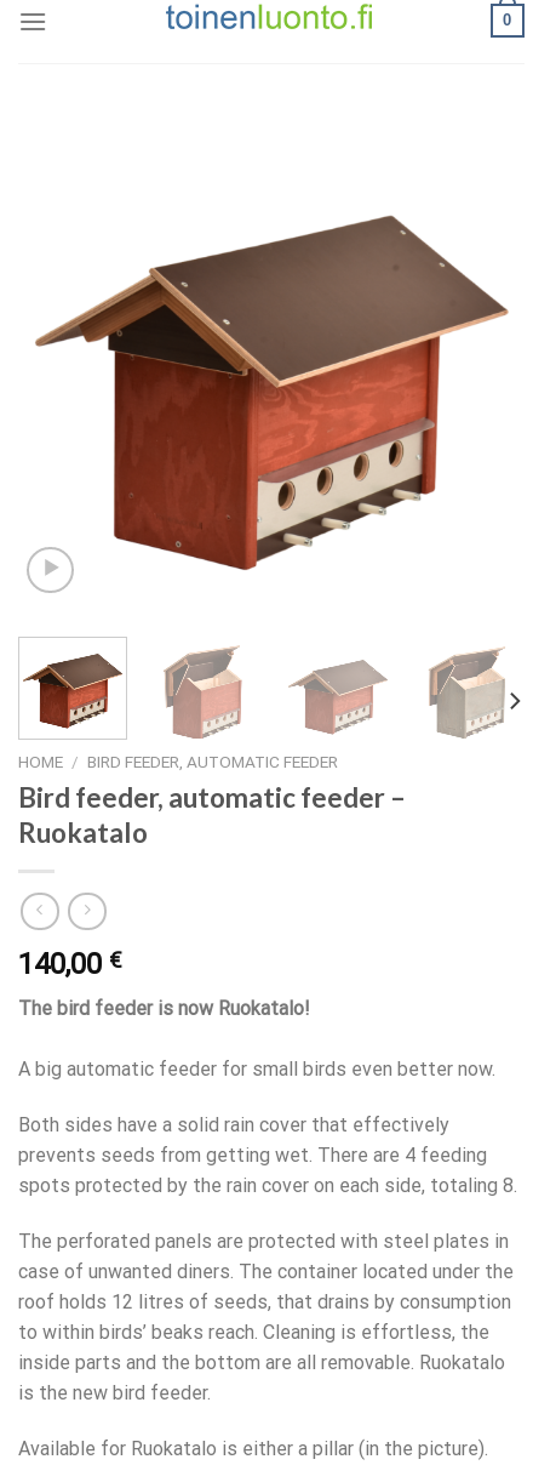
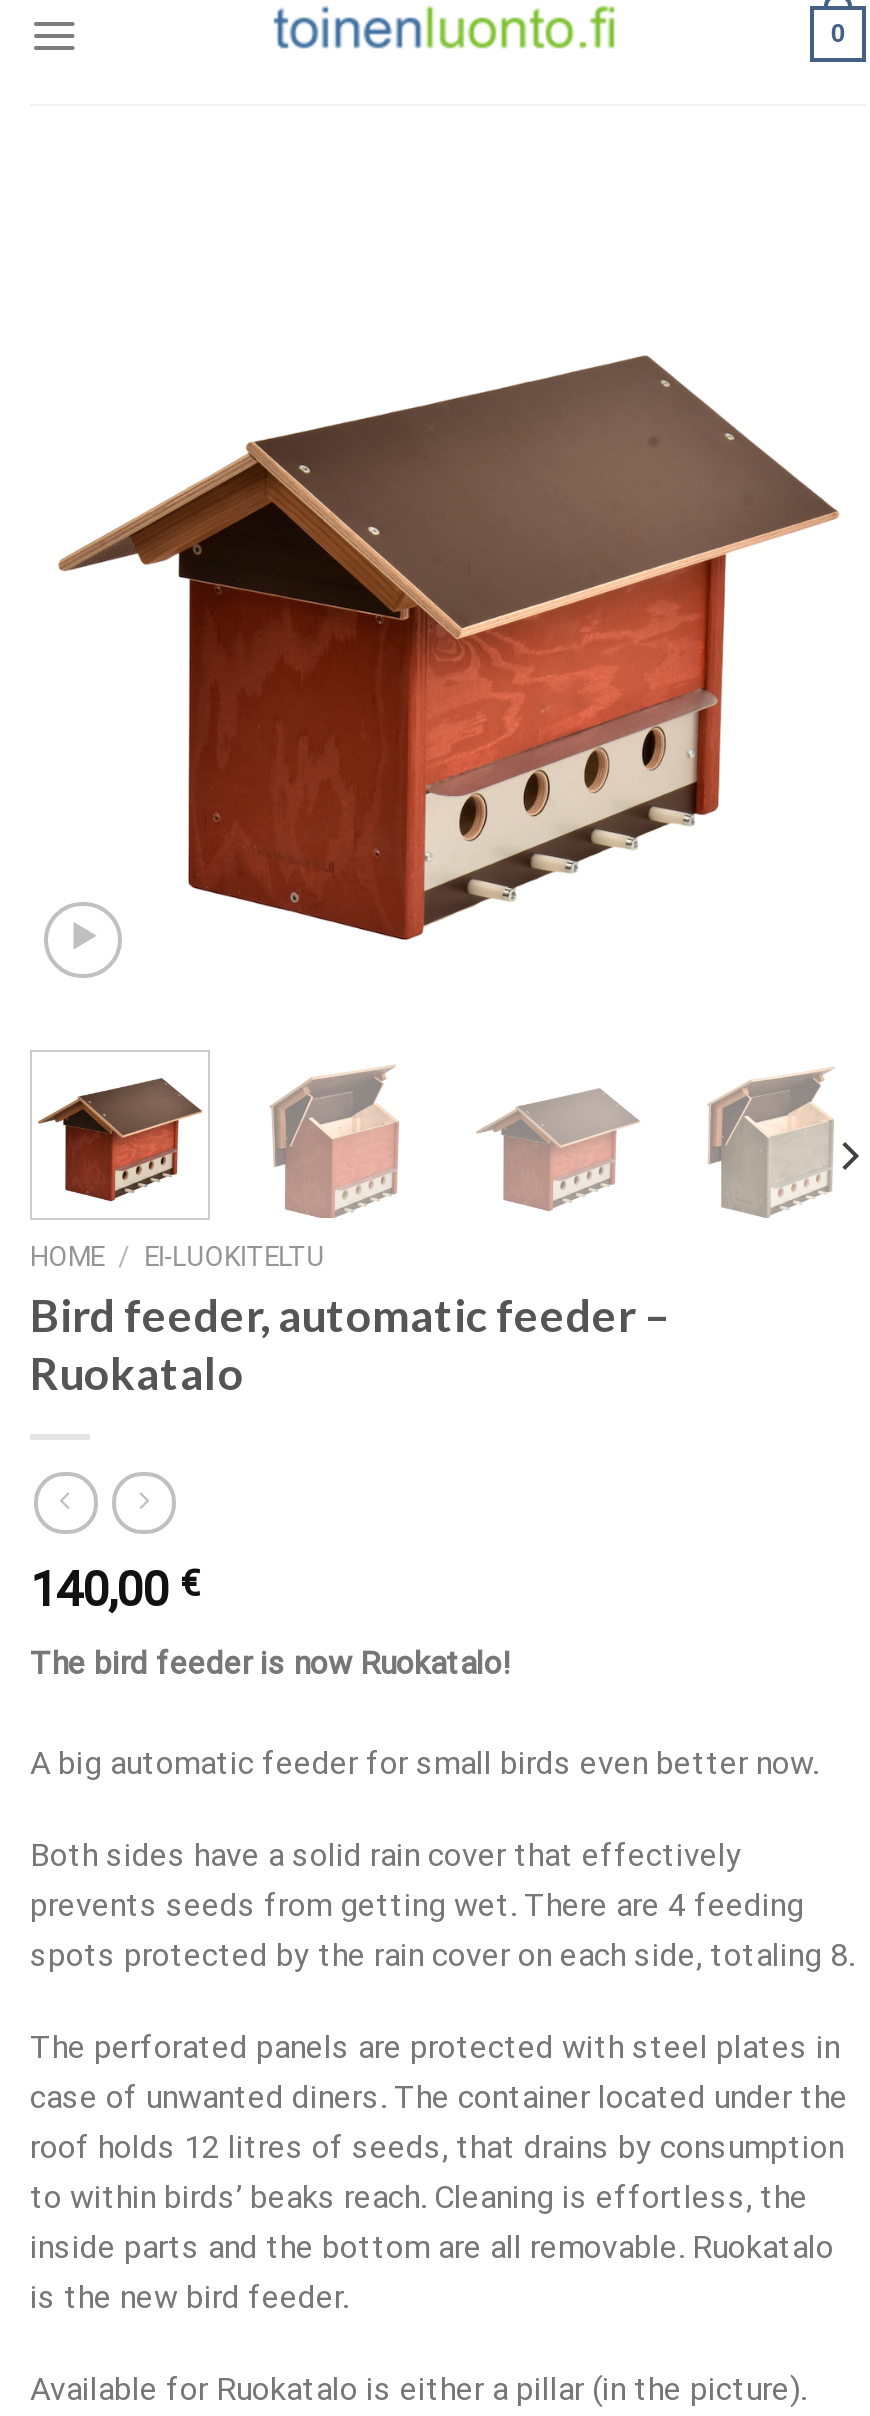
[18,752,338,771] HOME / BIRD FEEDER, AUTOMATIC FEEDER -> [30,1240,324,1272] HOME / EI-LUOKITELTU

